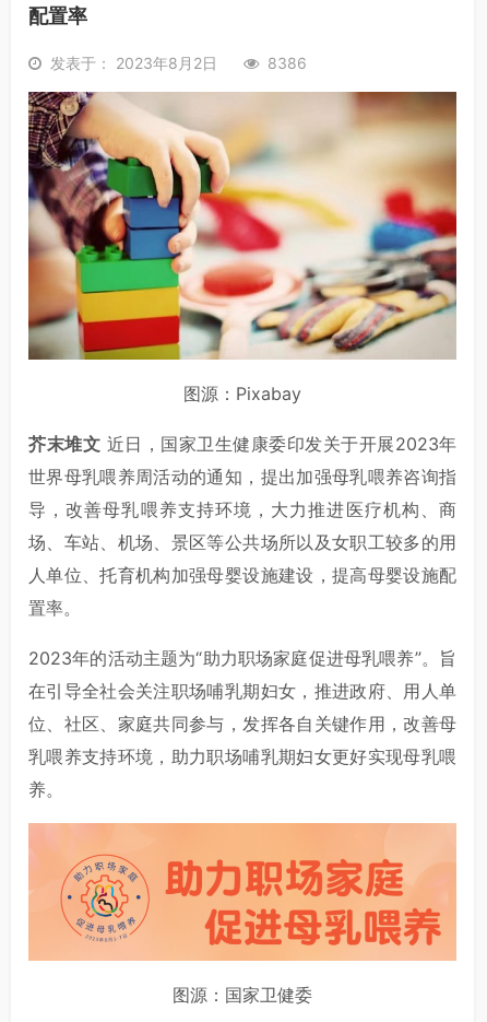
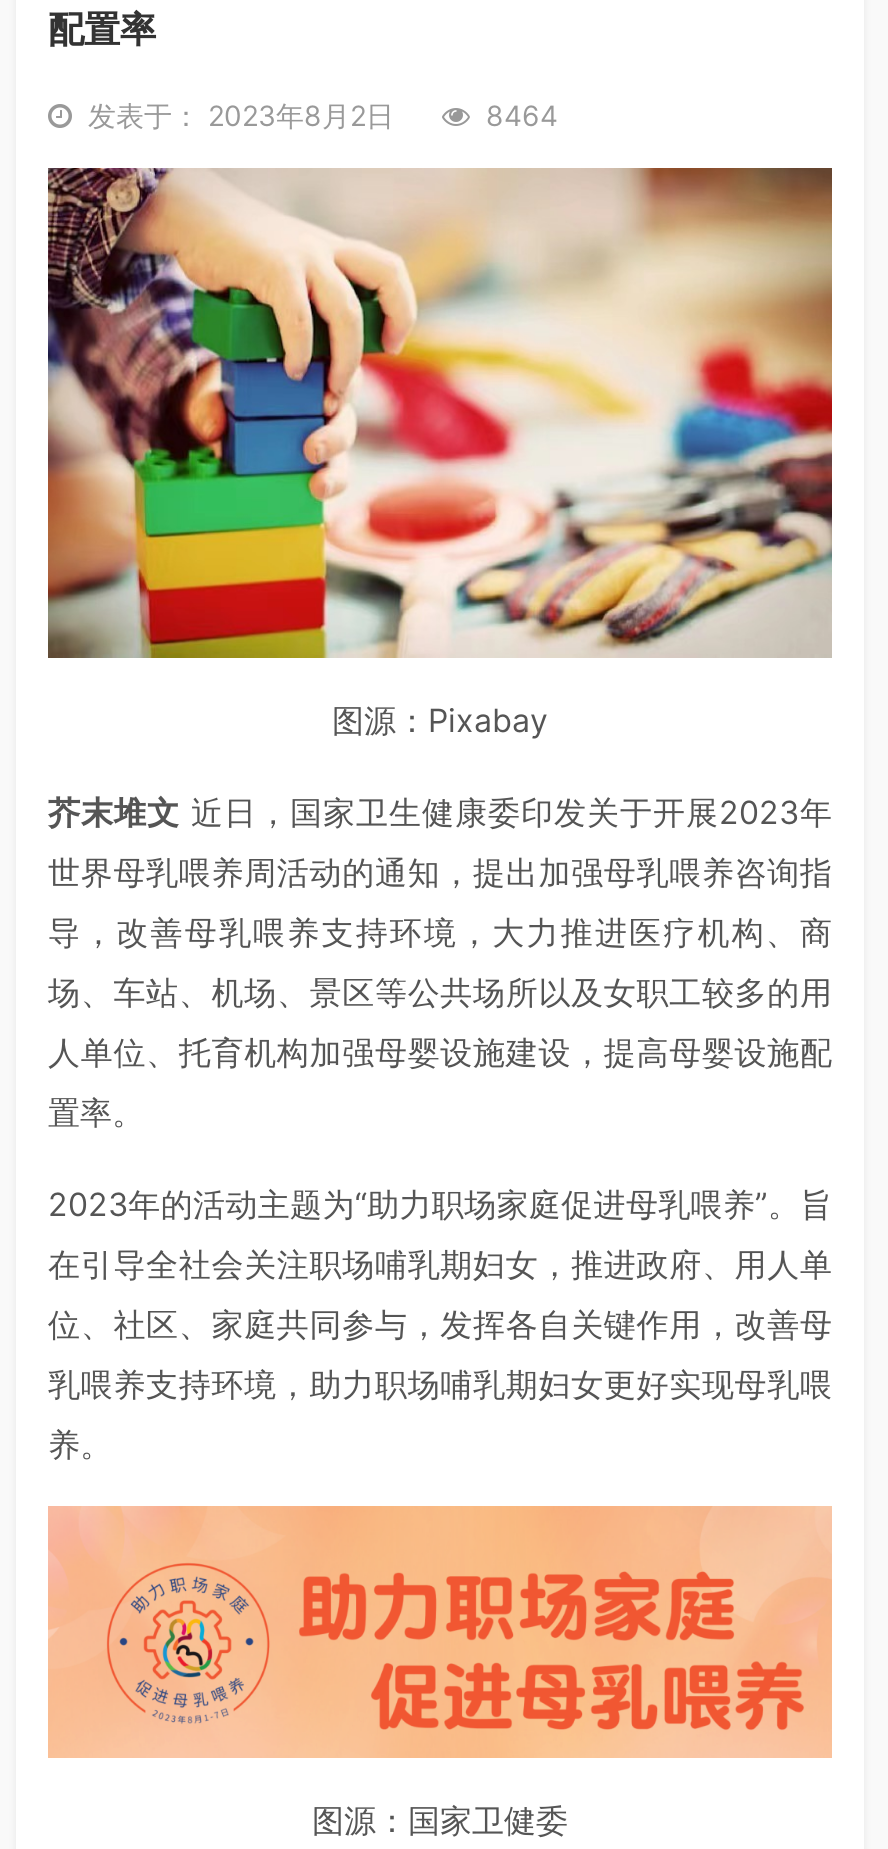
[268,54,307,72] 8386 -> [486,98,558,132] 8464

